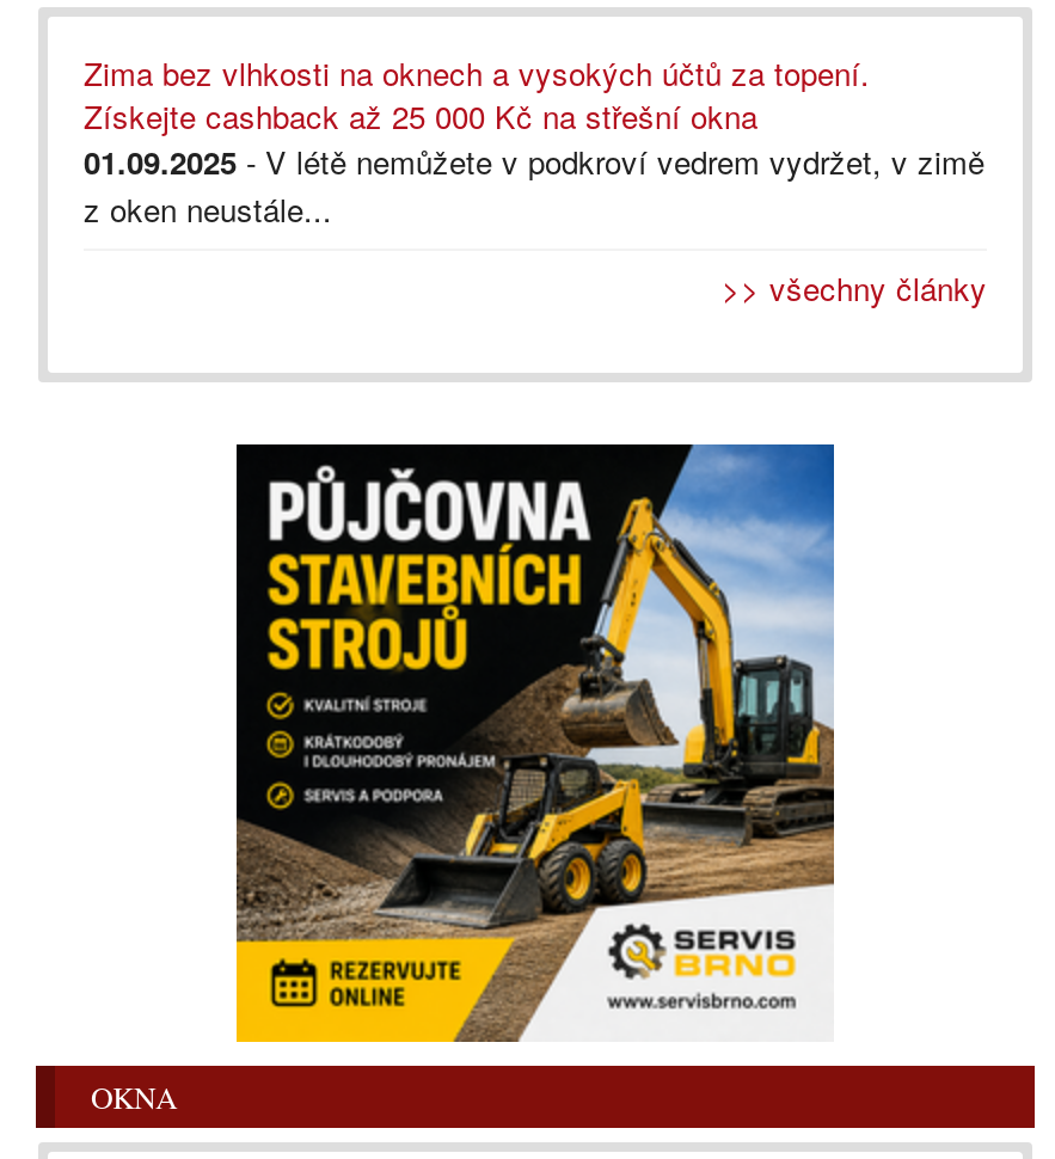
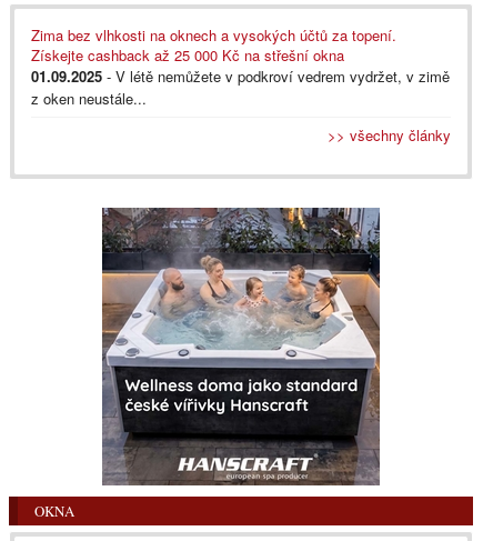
[234,442,836,1044] [image] -> [101,207,381,487] [image]

